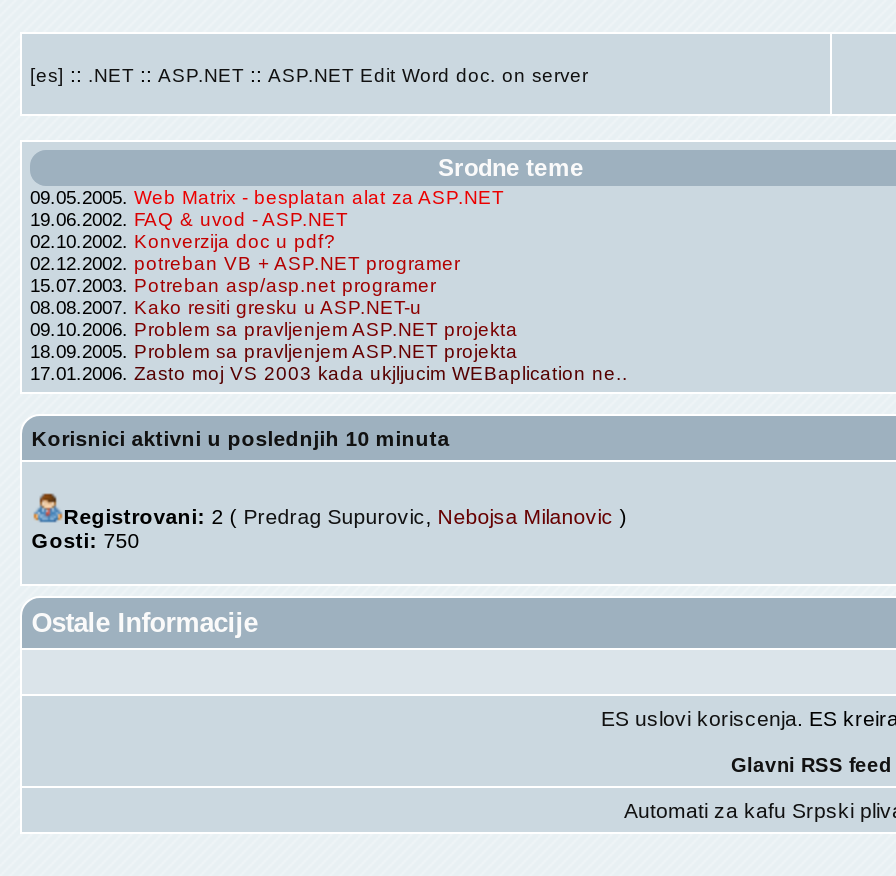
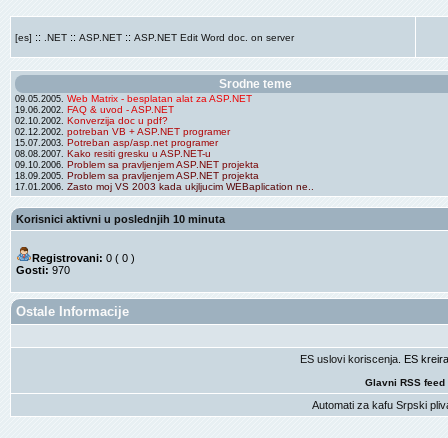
[32,505,628,553] Registrovani: 2 (Predrag Supurovic, Nebojsa Milanovic) | Gosti:750 -> [16,252,135,276] Registrovani: 0 ( 0 ) | Gosti:970

